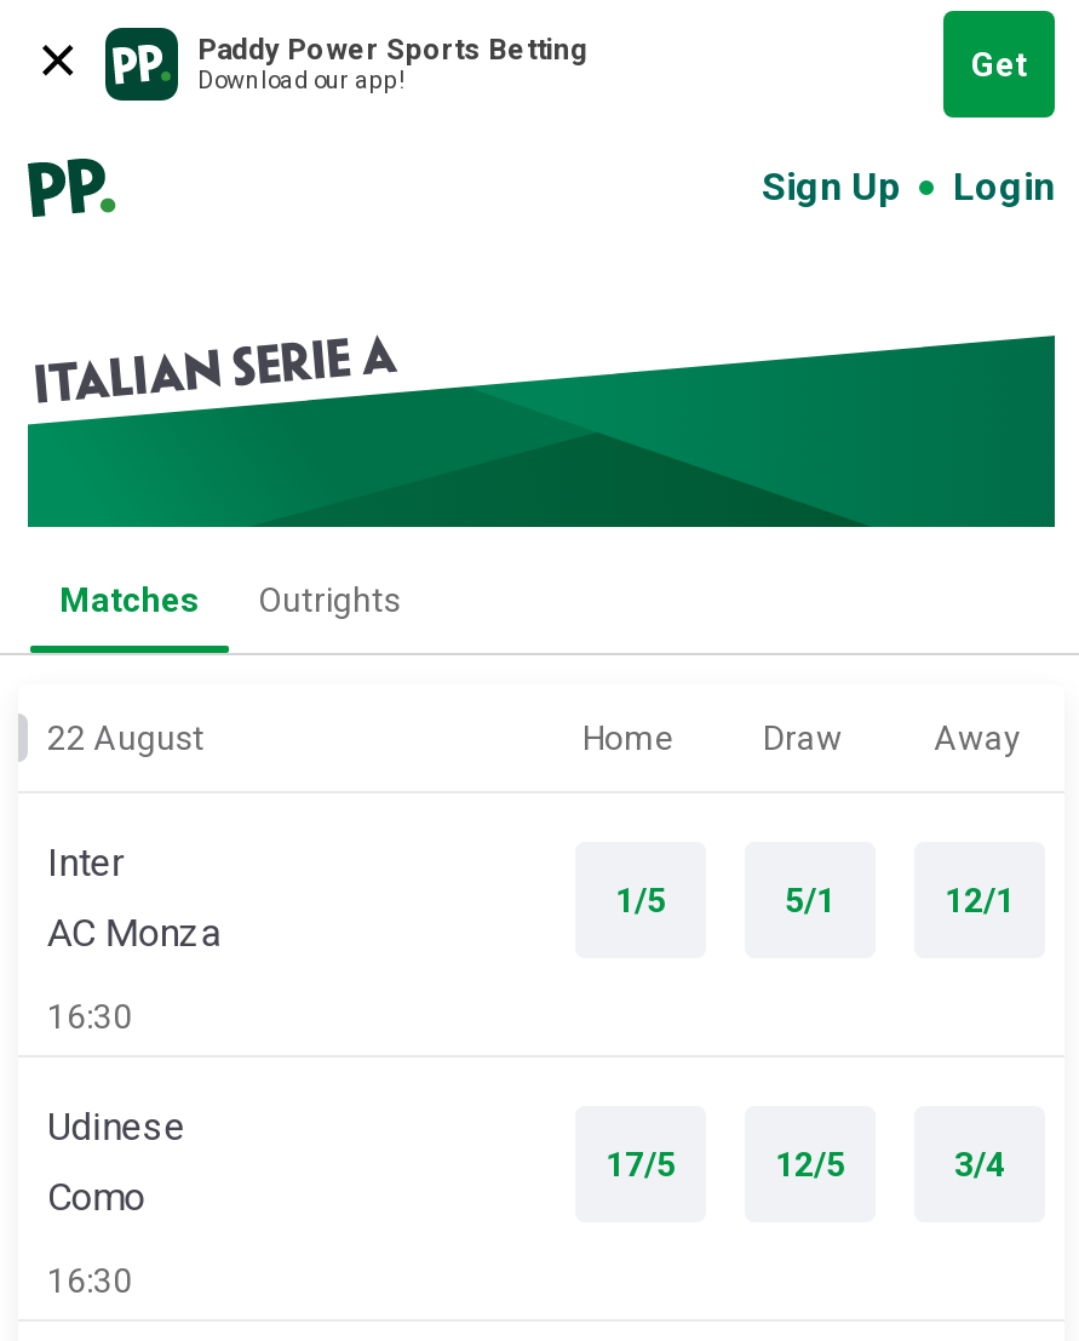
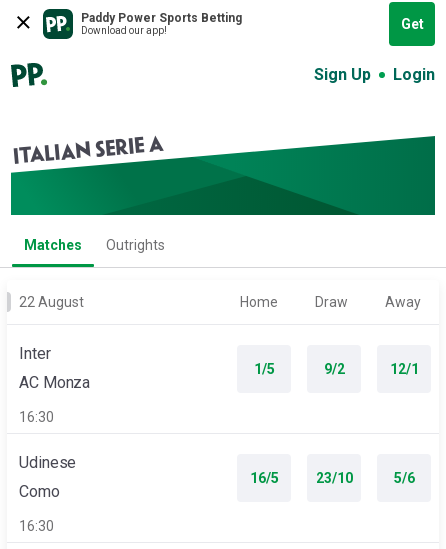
[785,881,836,919] 5/1 -> [323,361,344,377] 9/2
[605,1145,676,1184] 17/5 -> [249,470,278,486] 16/5
[775,1145,845,1184] 12/5 -> [315,470,352,486] 23/10
[954,1145,1005,1184] 3/4 -> [393,470,414,486] 5/6

